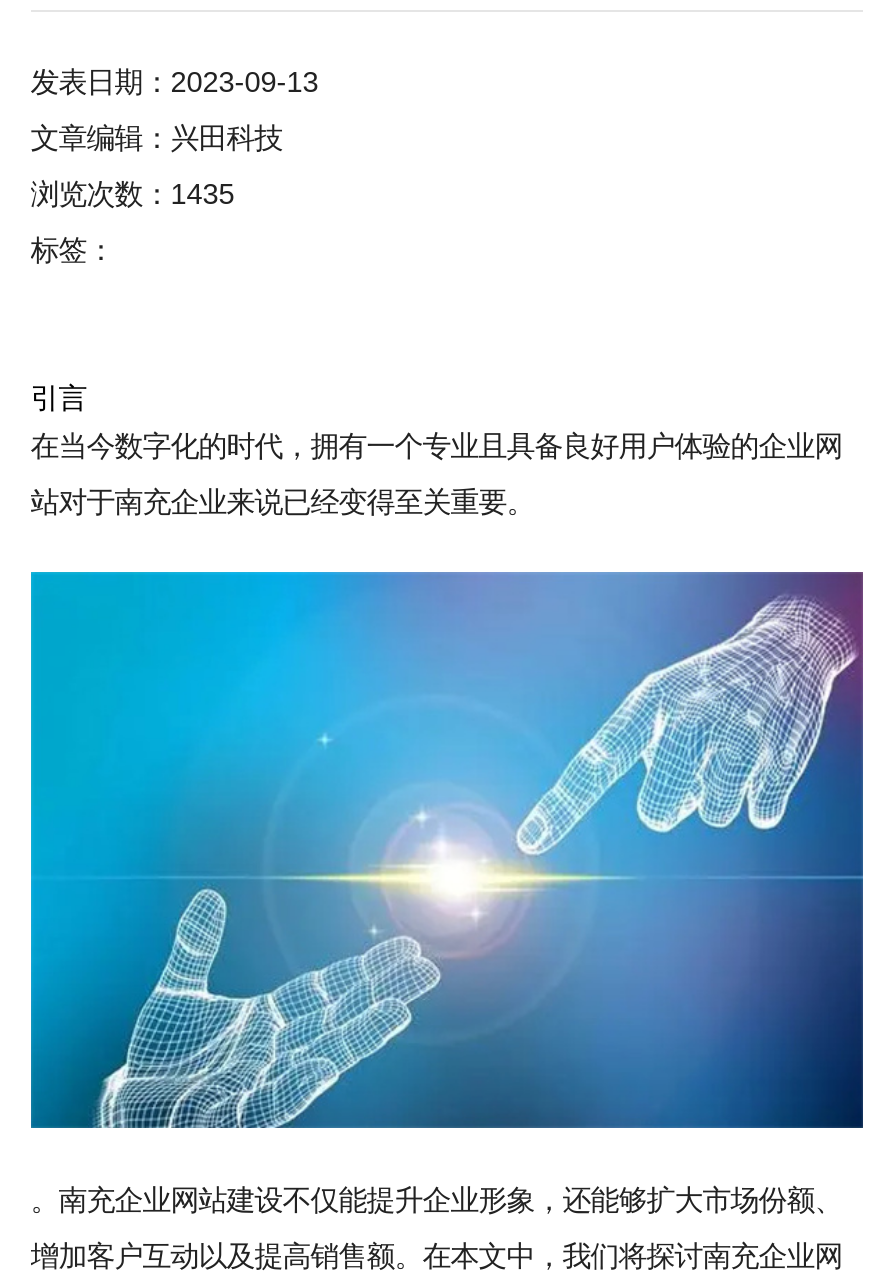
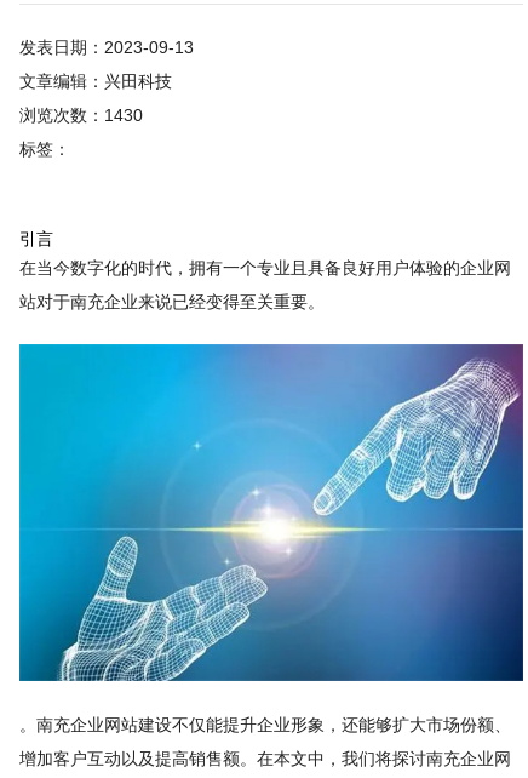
[31,179,235,211] 浏览次数：1435 -> [19,106,143,125] 浏览次数：1430

